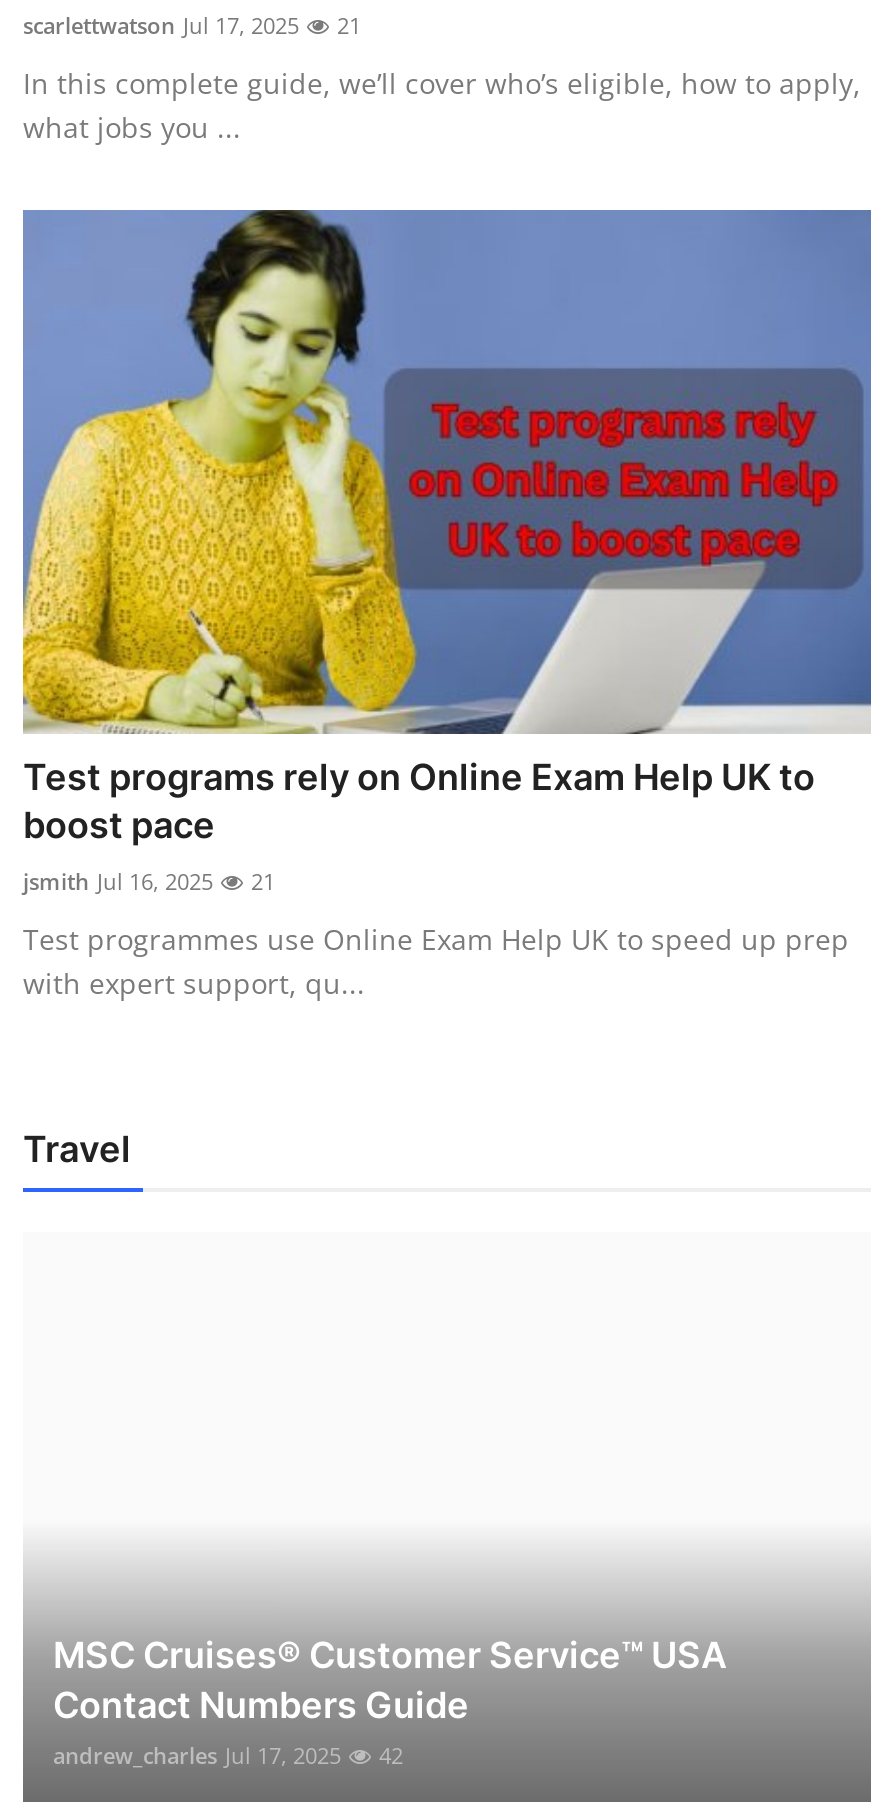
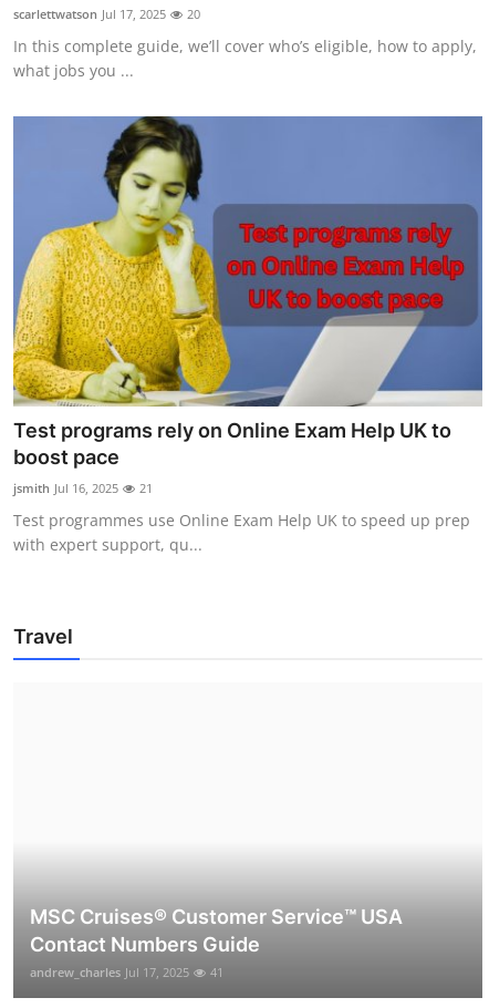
[23,10,361,40] scarlettwatson Jul 17, 2025 21 -> [13,5,200,22] scarlettwatson Jul 17, 2025 20
[53,1741,403,1771] andrew_charles Jul 17, 2025 42 -> [30,964,223,981] andrew_charles Jul 17, 2025 41

